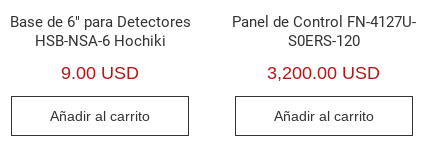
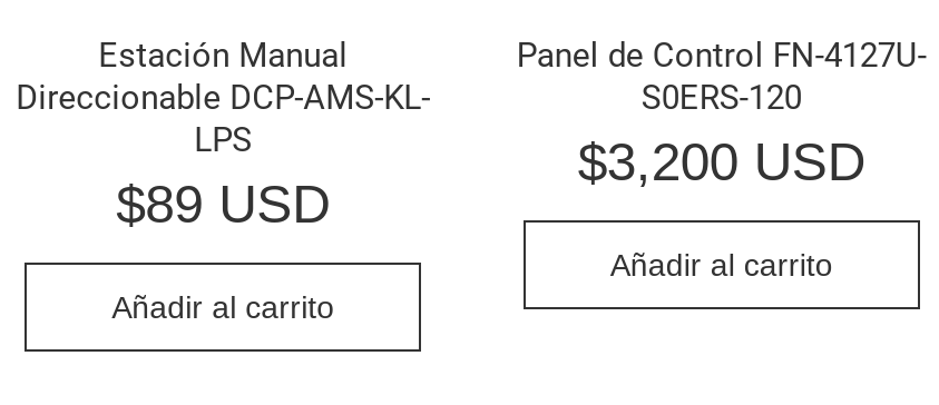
[10,13,191,83] Base de 6″ para Detectores | HSB-NSA-6 Hochiki | 9.00 USD -> [16,35,430,234] Estación Manual | Direccionable DCP-AMS-KL- | LPS | $89 USD
[267,63,380,83] 3,200.00 USD -> [578,132,865,192] $3,200 USD

